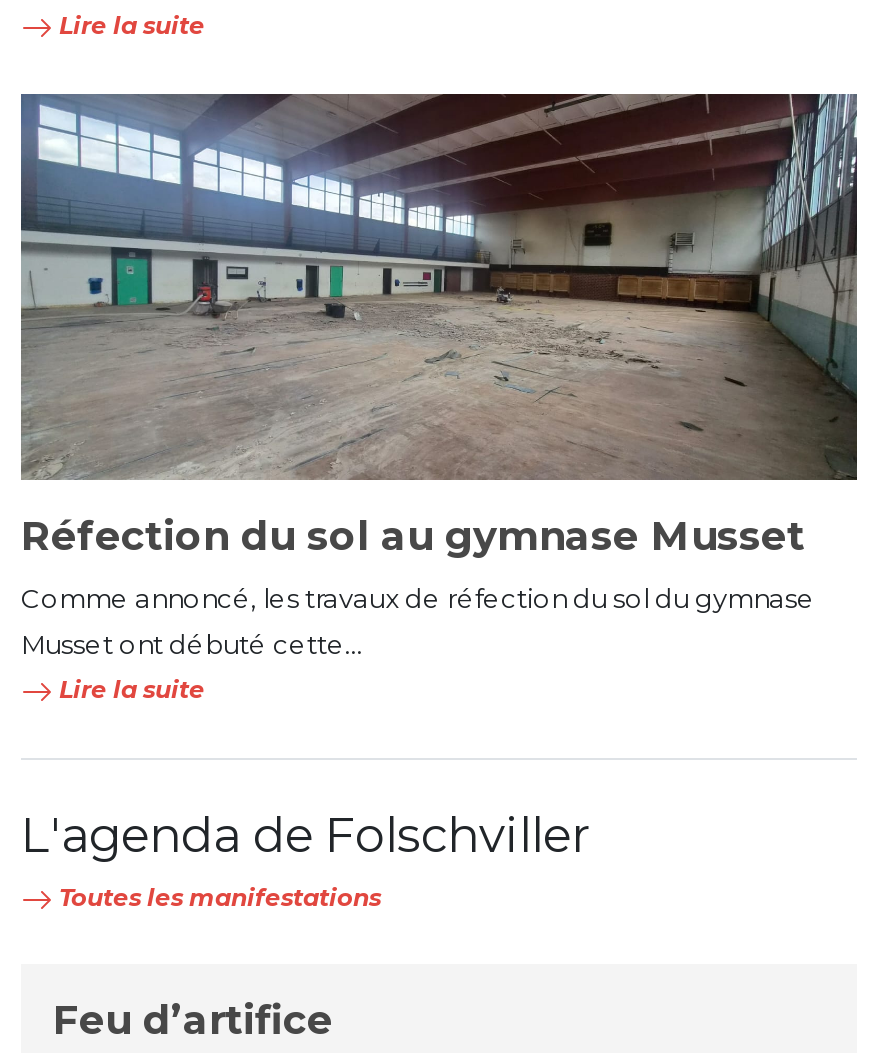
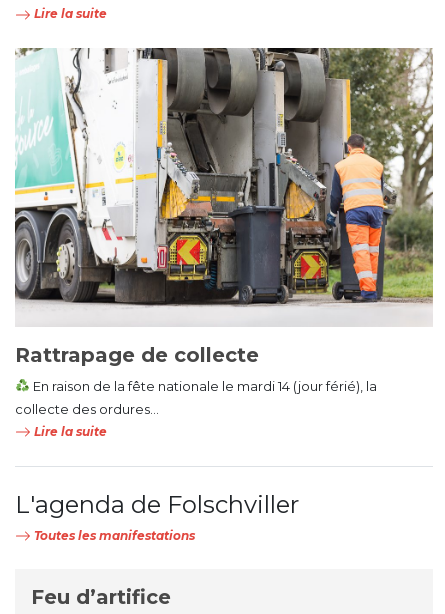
[19,91,859,561] [image] | Réfection du sol au gymnase Musset -> [14,47,434,366] [image] | Rattrapage de collecte
[21,583,815,661] Comme annoncé, les travaux de réfection du sol du gymnase | Musset ont débuté cette... -> [15,377,377,416] En raison de la fête nationale le mardi 14 (jour férié), la | collecte des ordures...

